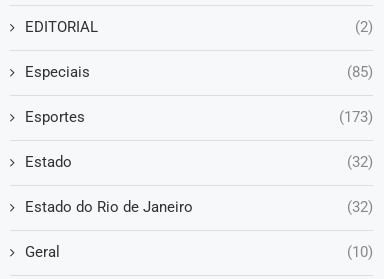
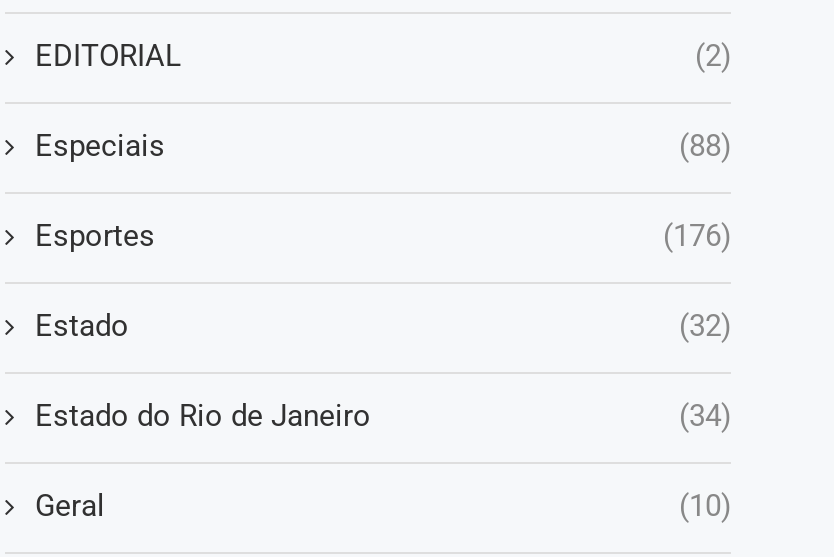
[347,63,373,81] (85) -> [679,129,731,165] (88)
[339,108,373,126] (173) -> [663,219,731,255] (176)
[347,198,373,216] (32) -> [679,399,731,435] (34)

